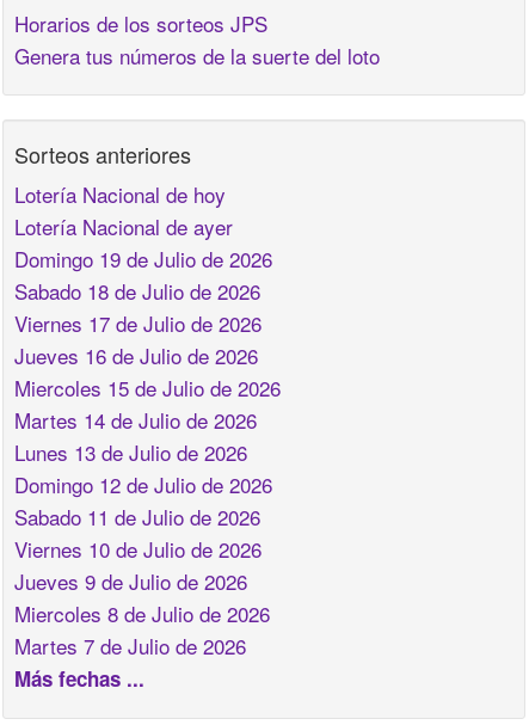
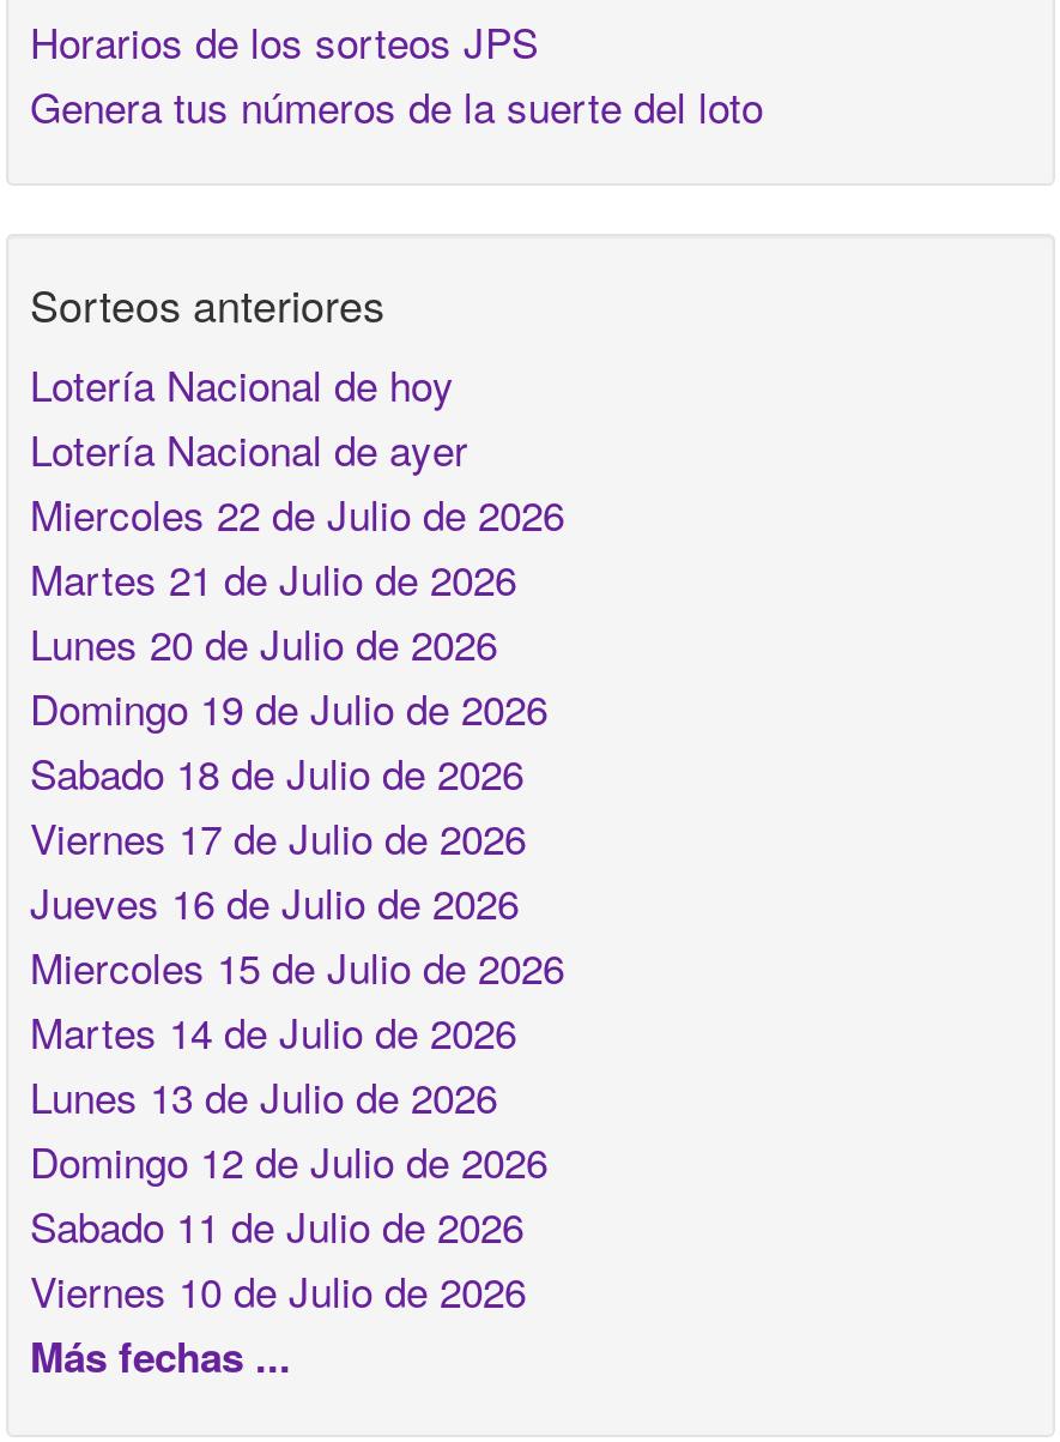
none -> [30,484,564,673] Miercoles 22 de Julio de 2026 | Martes 21 de Julio de 2026 | Lunes 20 de Julio de 2026
moved [14,244,281,564] -> [30,678,564,1320]: Domingo 19 de Julio de 2026 | Sabado 18 de Julio de 2026 | Viernes 17 de Julio de 2026 | ... | Sabado 11 de Julio de 2026 | Viernes 10 de Julio de 2026
[14,567,270,661] Jueves 9 de Julio de 2026 | Miercoles 8 de Julio de 2026 | Martes 7 de Julio de 2026 -> none

